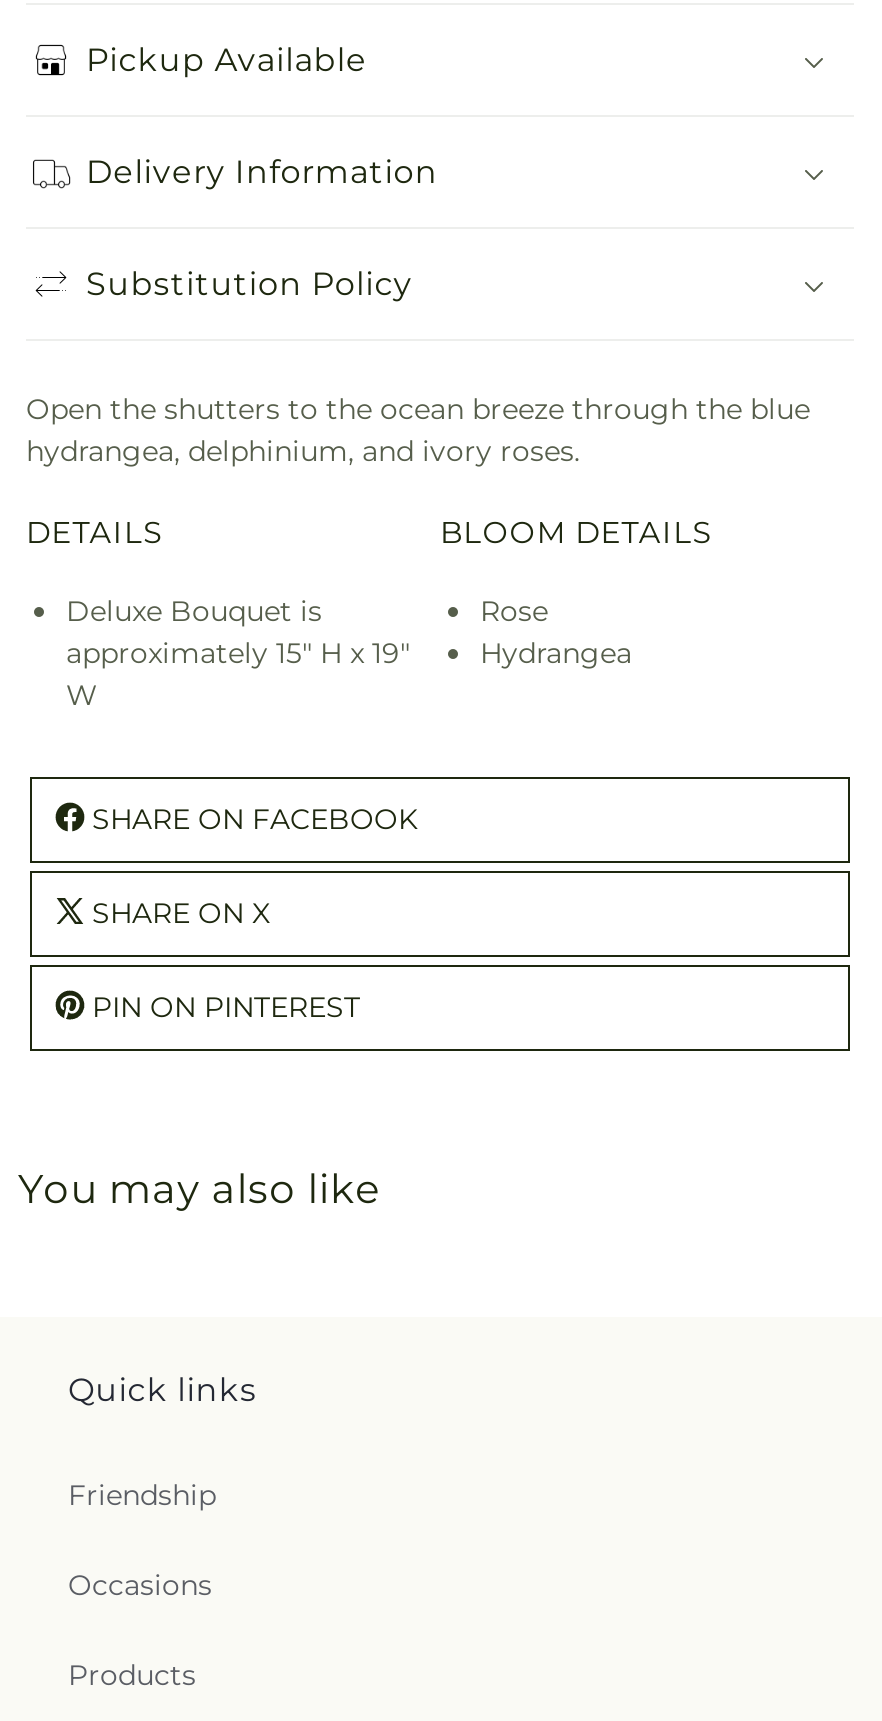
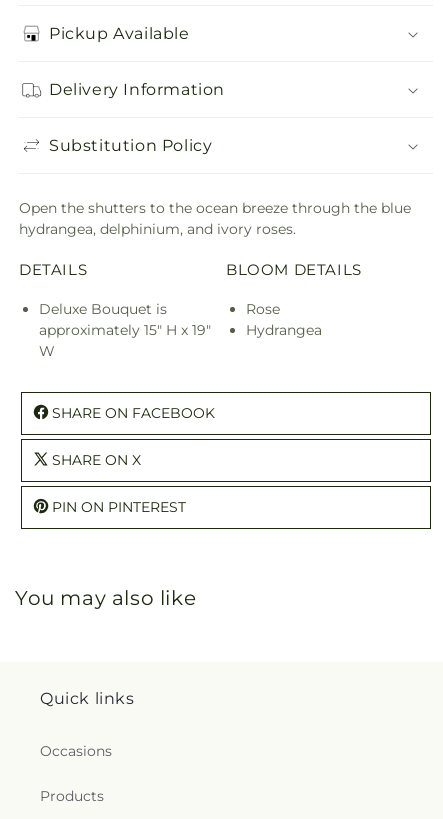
[68,1477,216,1513] Friendship -> none

